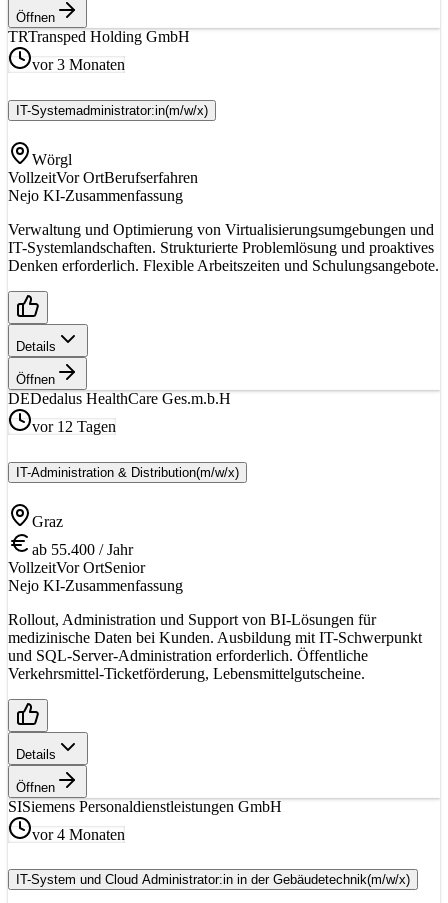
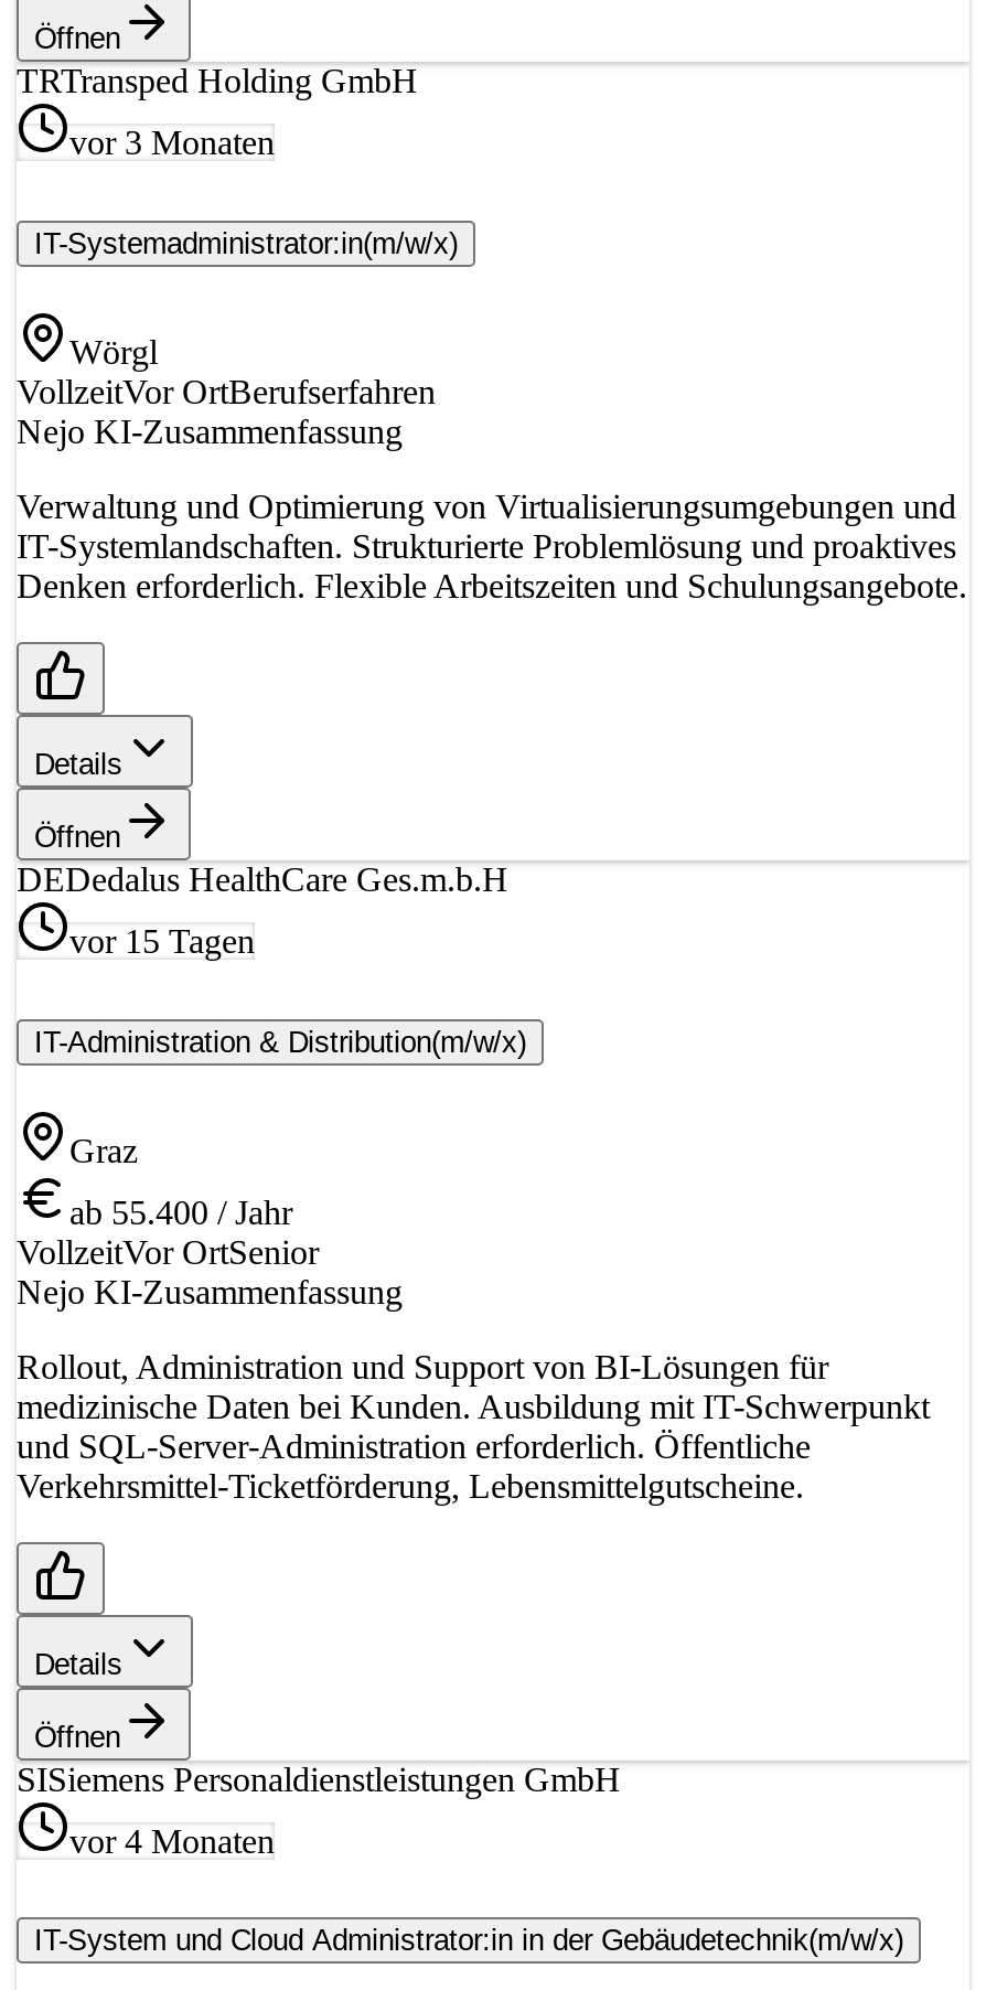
[32,418,116,435] vor 12 Tagen -> [69,922,255,959] vor 15 Tagen

